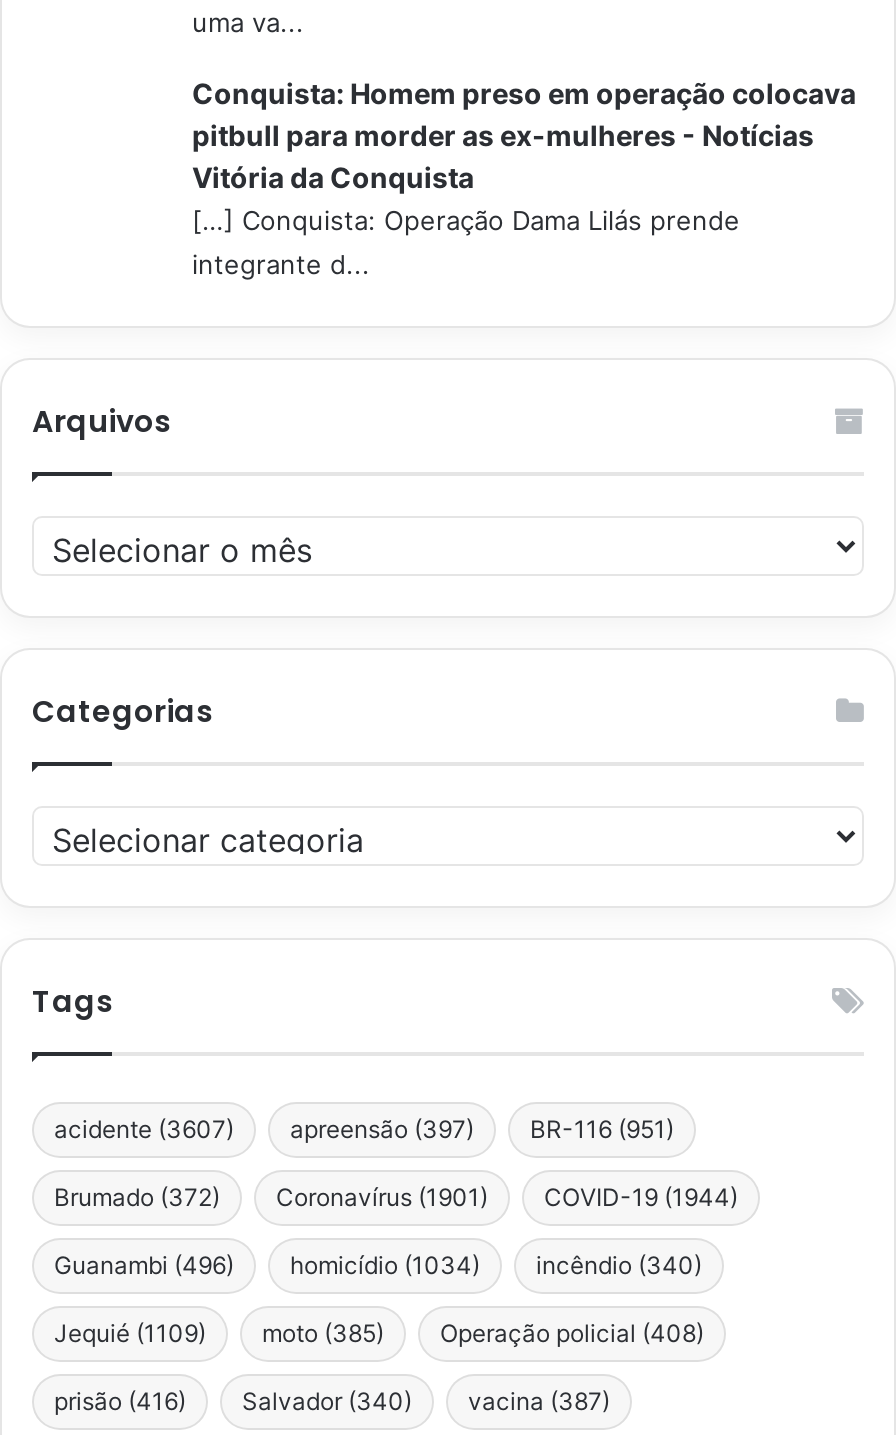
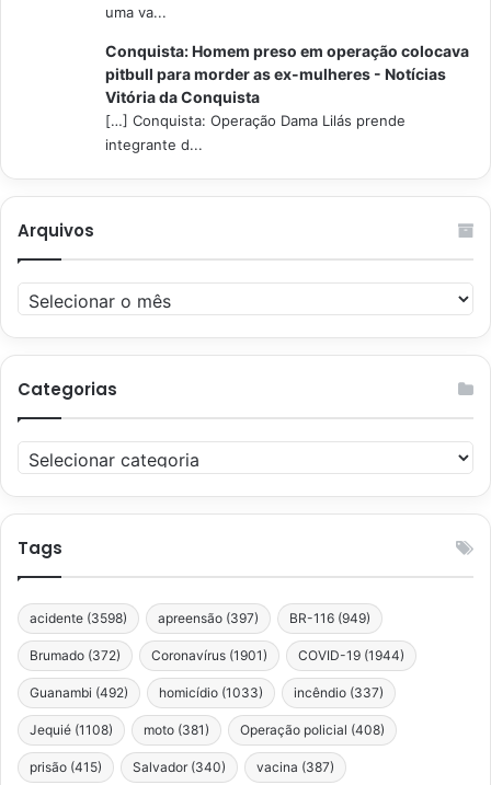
[54,1115,234,1145] acidente (3607) -> [30,610,127,627] acidente (3598)
[530,1115,674,1145] BR-116 (951) -> [289,610,370,627] BR-116 (949)
[54,1251,234,1281] Guanambi (496) -> [30,685,128,701] Guanambi (492)
[290,1251,480,1281] homicídio (1034) -> [159,685,263,701] homicídio (1033)
[536,1251,702,1281] incêndio (340) -> [294,685,384,701] incêndio (337)
[54,1319,206,1349] Jequié (1109) -> [30,722,113,738] Jequié (1108)
[262,1319,384,1349] moto (385) -> [144,722,209,738] moto (381)
[54,1387,610,1417] prisão (416) Salvador (340) vacina (387) -> [30,759,334,776] prisão (415) Salvador (340) vacina (387)

